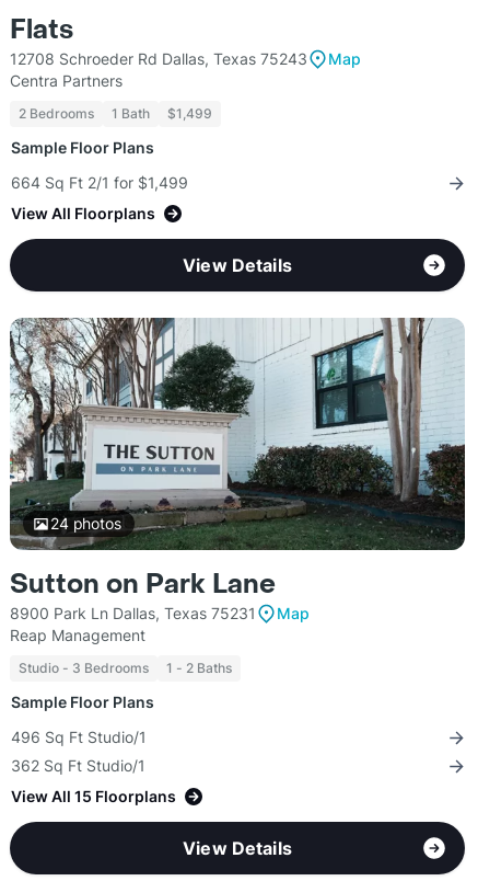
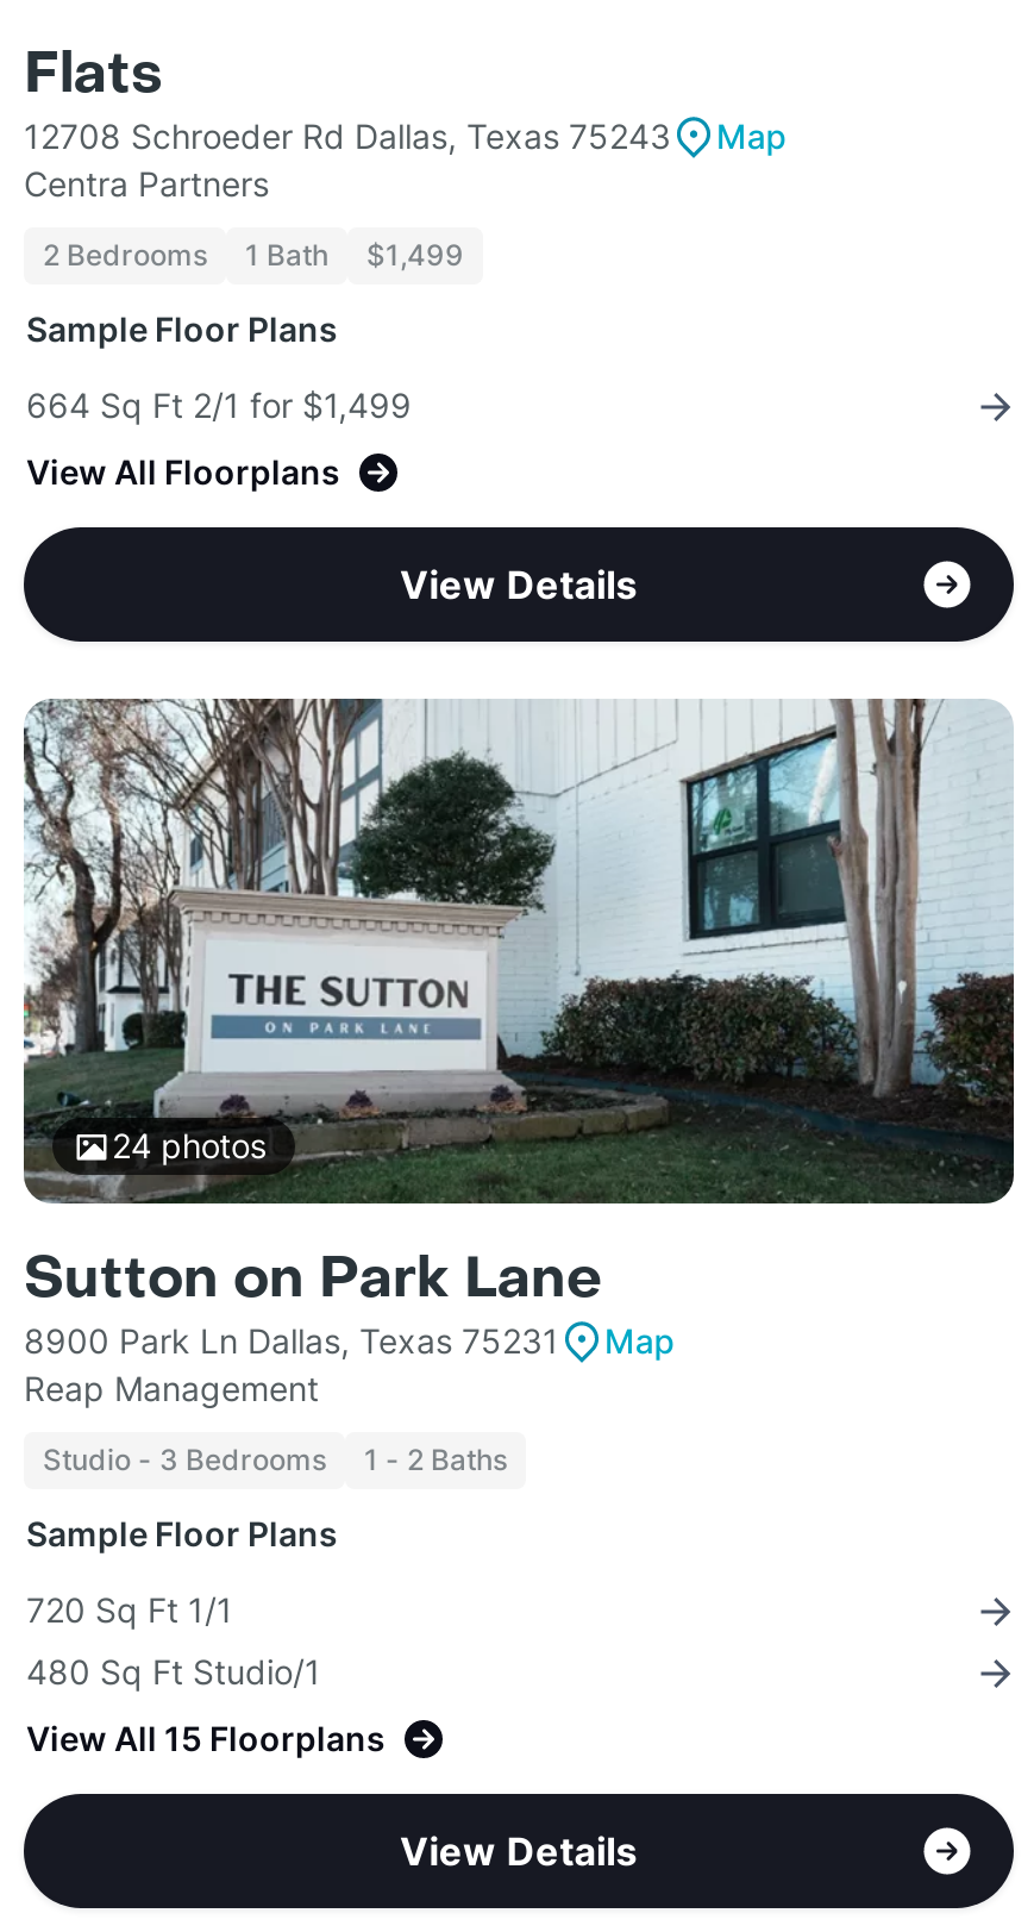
[11,728,147,746] 496 Sq Ft Studio/1 -> [26,1590,233,1630] 720 Sq Ft 1/1
[11,756,145,775] 362 Sq Ft Studio/1 -> [26,1652,321,1692] 480 Sq Ft Studio/1

